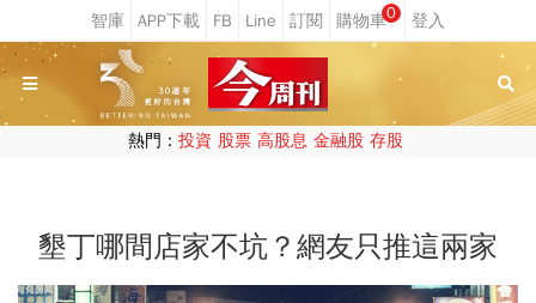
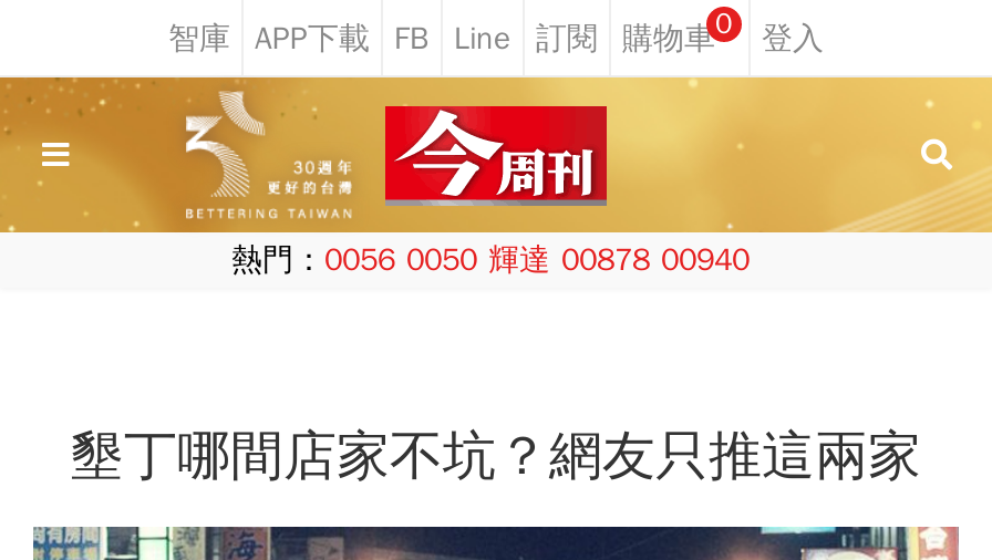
[127,131,403,151] 熱門：投資 股票 高股息 金融股 存股 -> [231,241,750,279] 熱門：0056 0050 輝達 00878 00940

